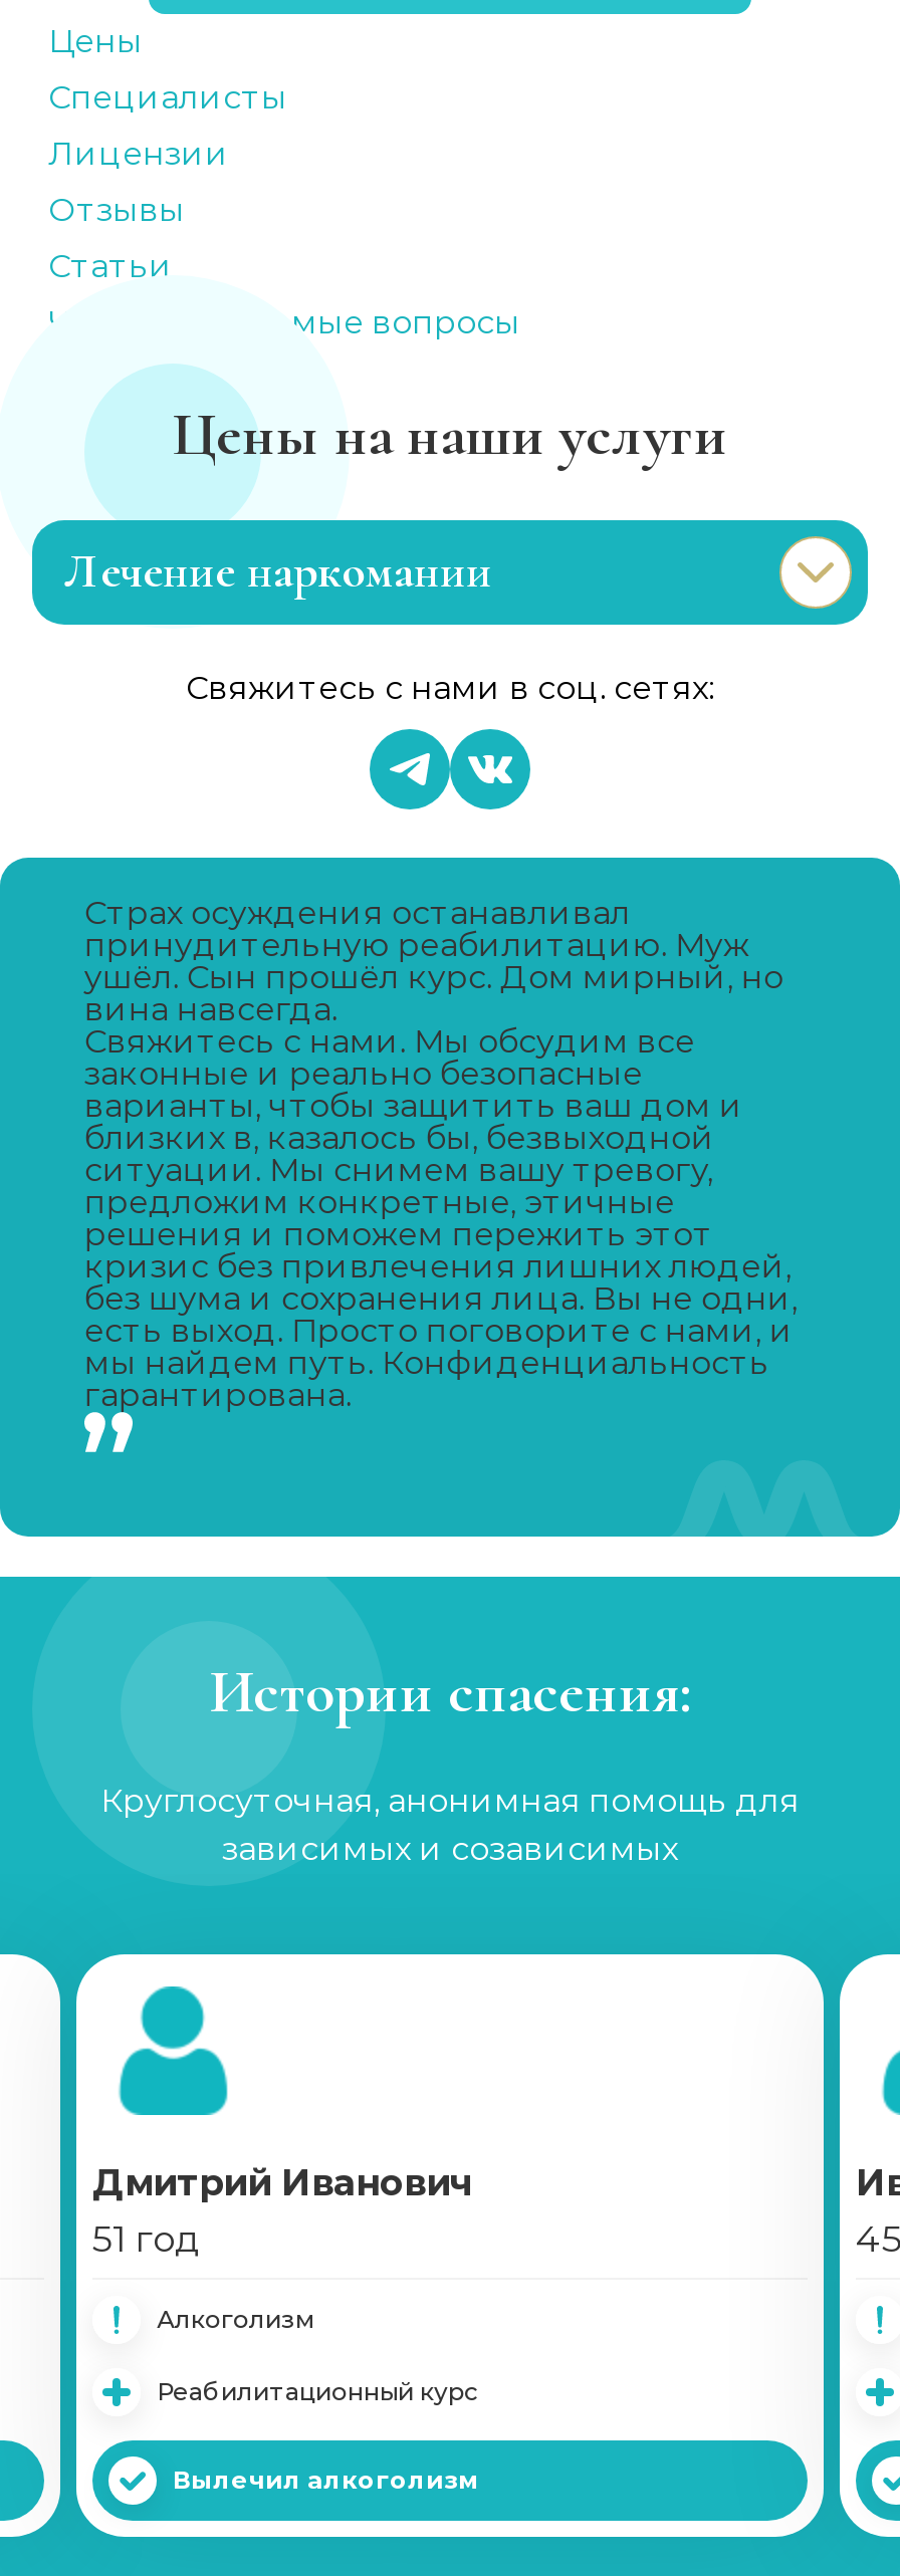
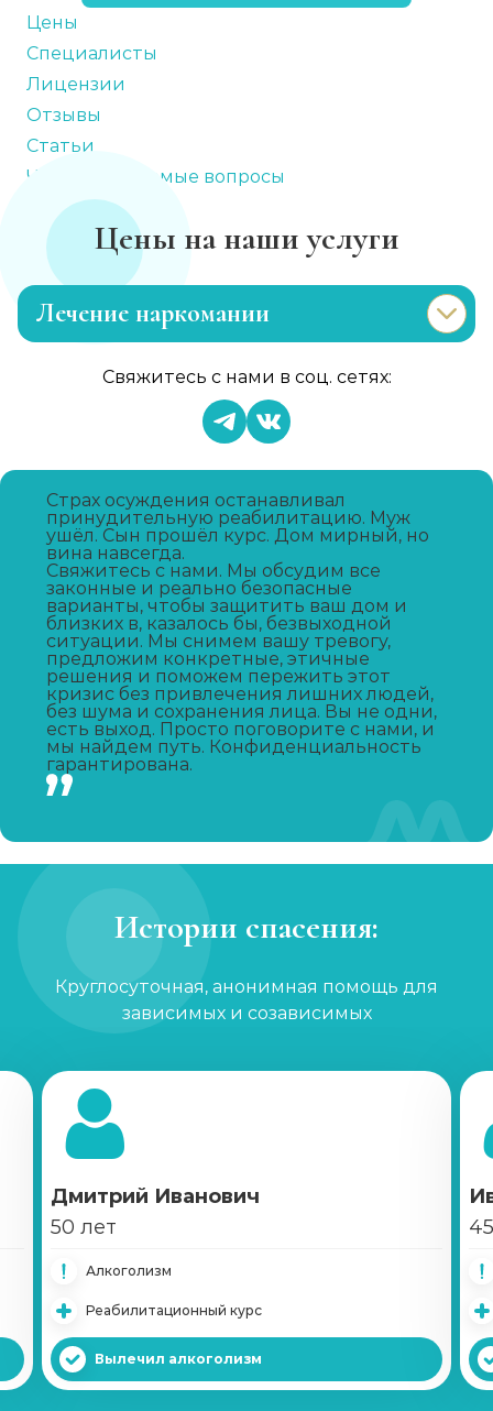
[92,2217,201,2262] 51 год -> [51,1215,117,1239] 50 лет

